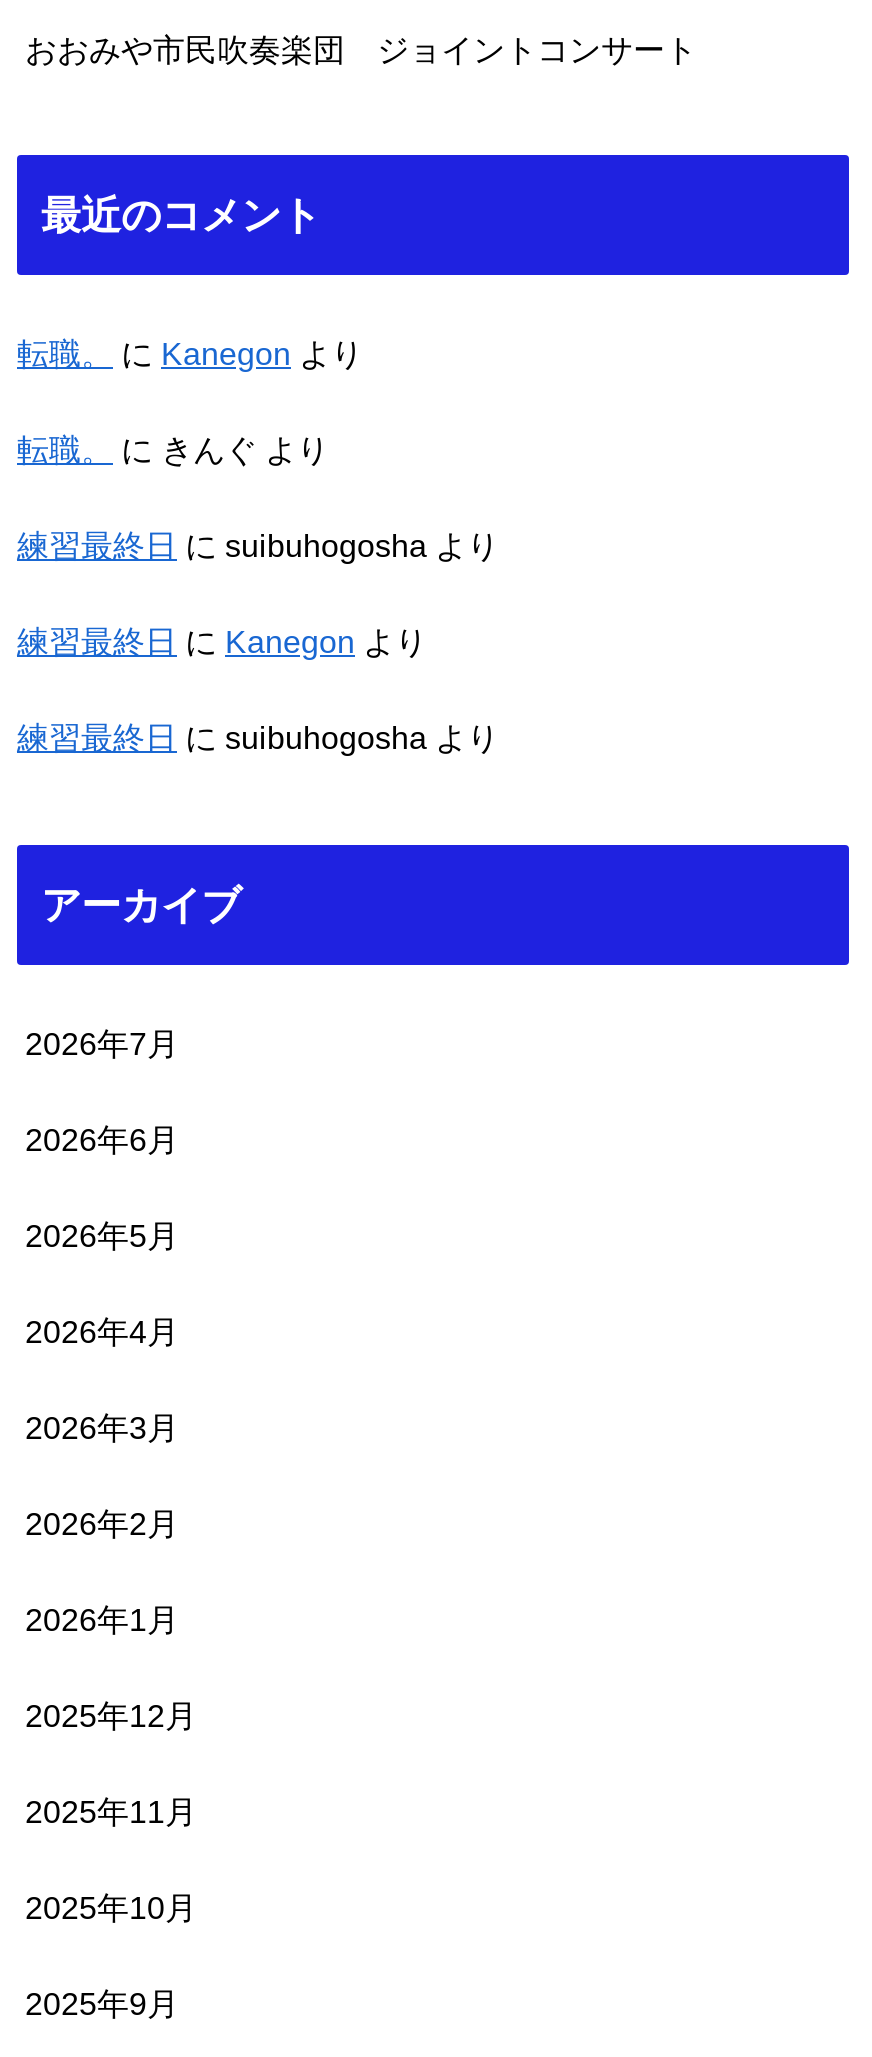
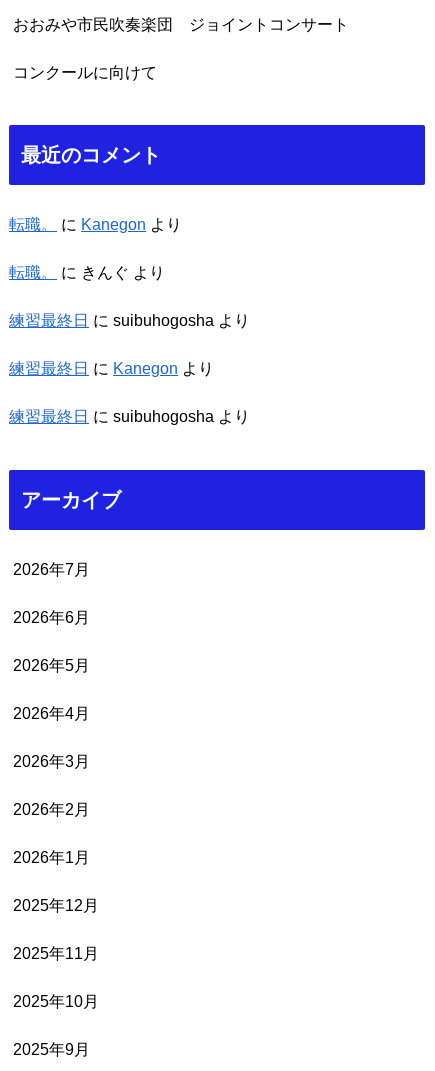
none -> [13,64,157,81] コンクールに向けて

